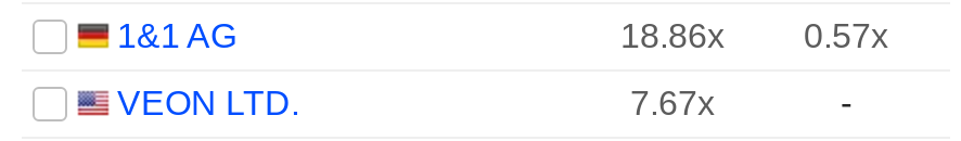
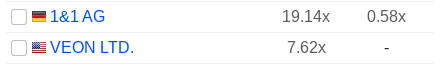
[620,17,888,54] 18.86x | 0.57x -> [282,8,405,25] 19.14x | 0.58x
[630,85,715,121] 7.67x -> [286,39,325,56] 7.62x

